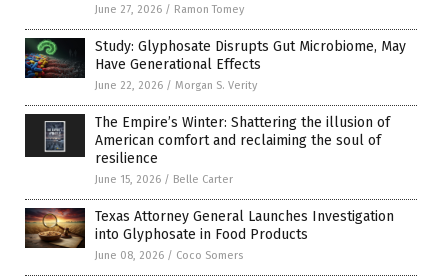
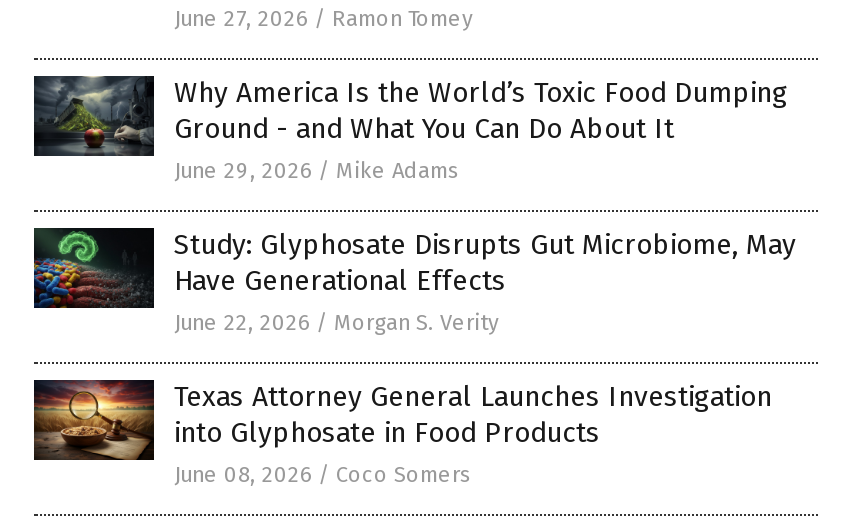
none -> [36,76,788,184] [image] | Why America Is the World’s Toxic Food Dumping | Ground - and What You Can Do About It | June 29, 2026 / Mike Adams
moved [23,32,406,92] -> [30,216,796,336]: [image] | Study: Glyphosate Disrupts Gut Microbiome, May | Have Generational Effects | June 22, 2026 / Morgan S. Verity
[25,114,390,186] [image] | The Empire’s Winter: Shattering the illusion of | American comfort and reclaiming the soul of | resilience | June 15, 2026 / Belle Carter -> none

